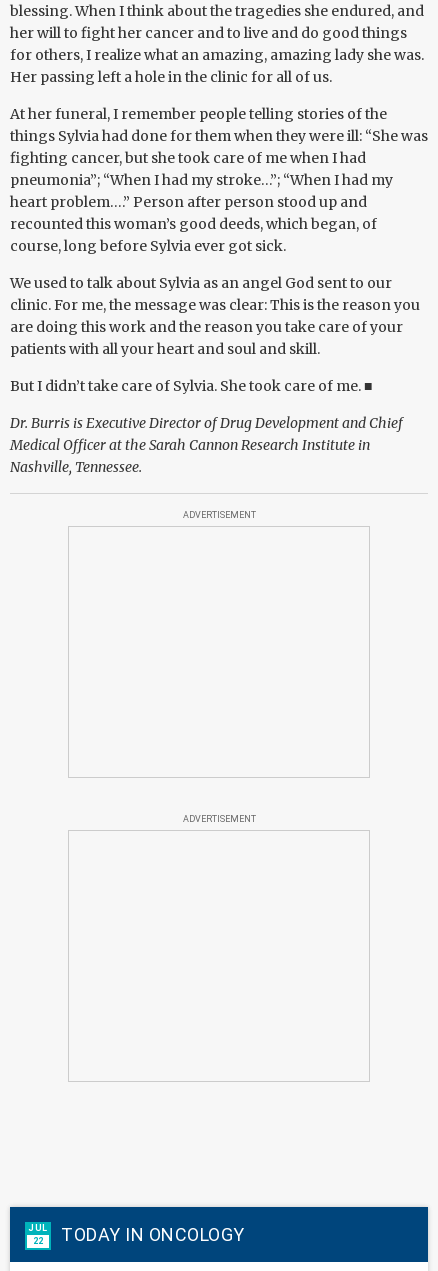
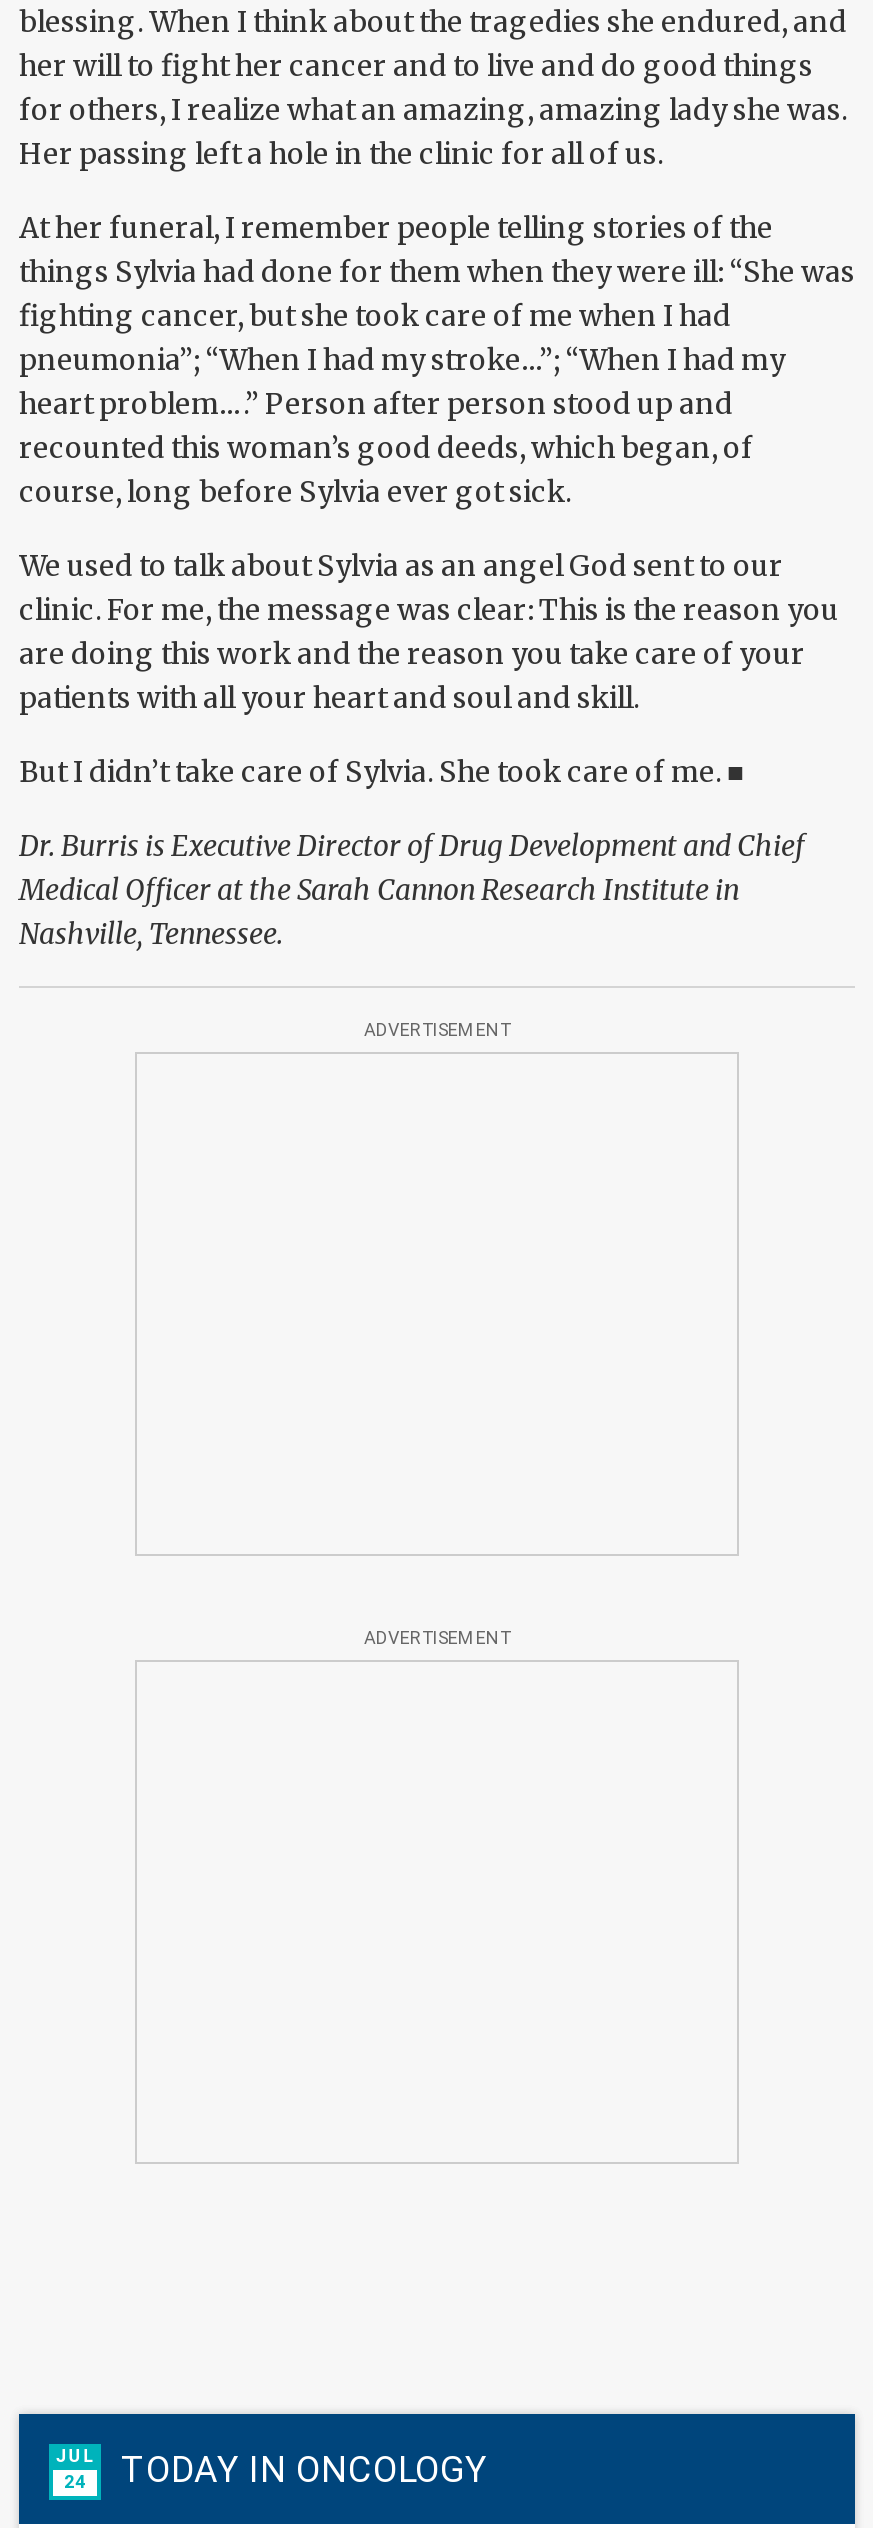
[28,1223,244,1246] JUL 22 TODAY IN ONCOLOGY -> [55,2446,488,2492] JUL 24 TODAY IN ONCOLOGY

